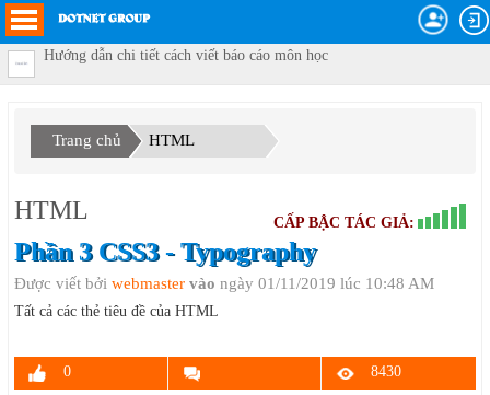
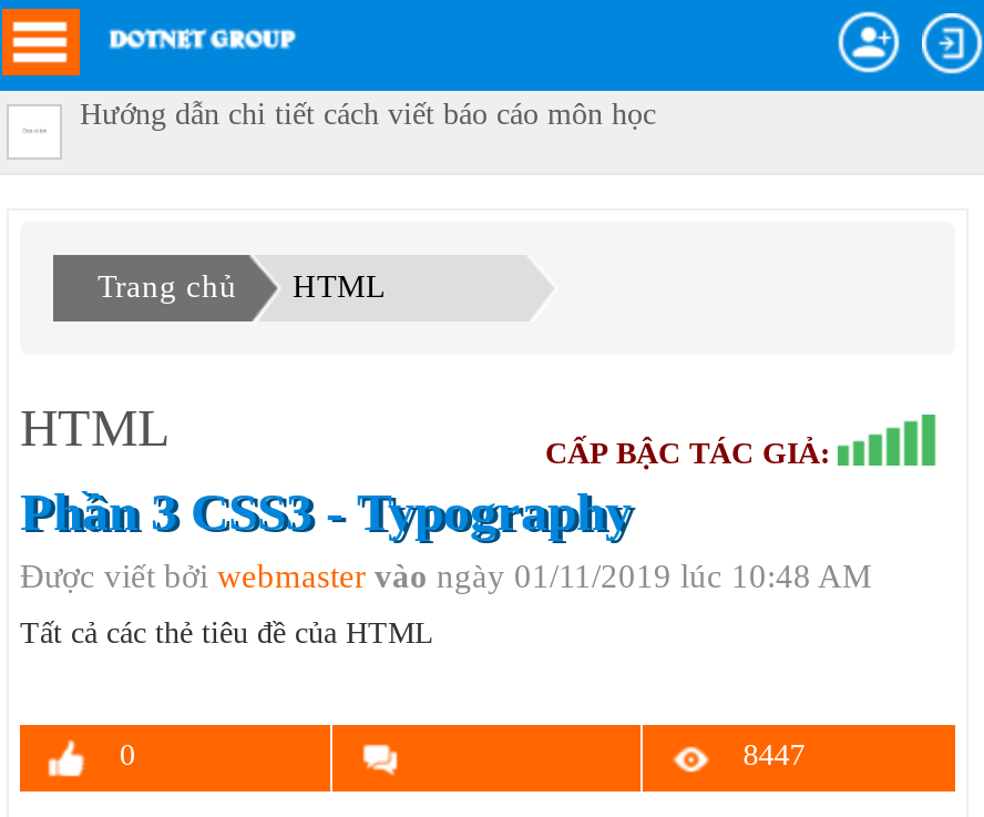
[371,363,402,380] 8430 -> [743,738,805,772] 8447

